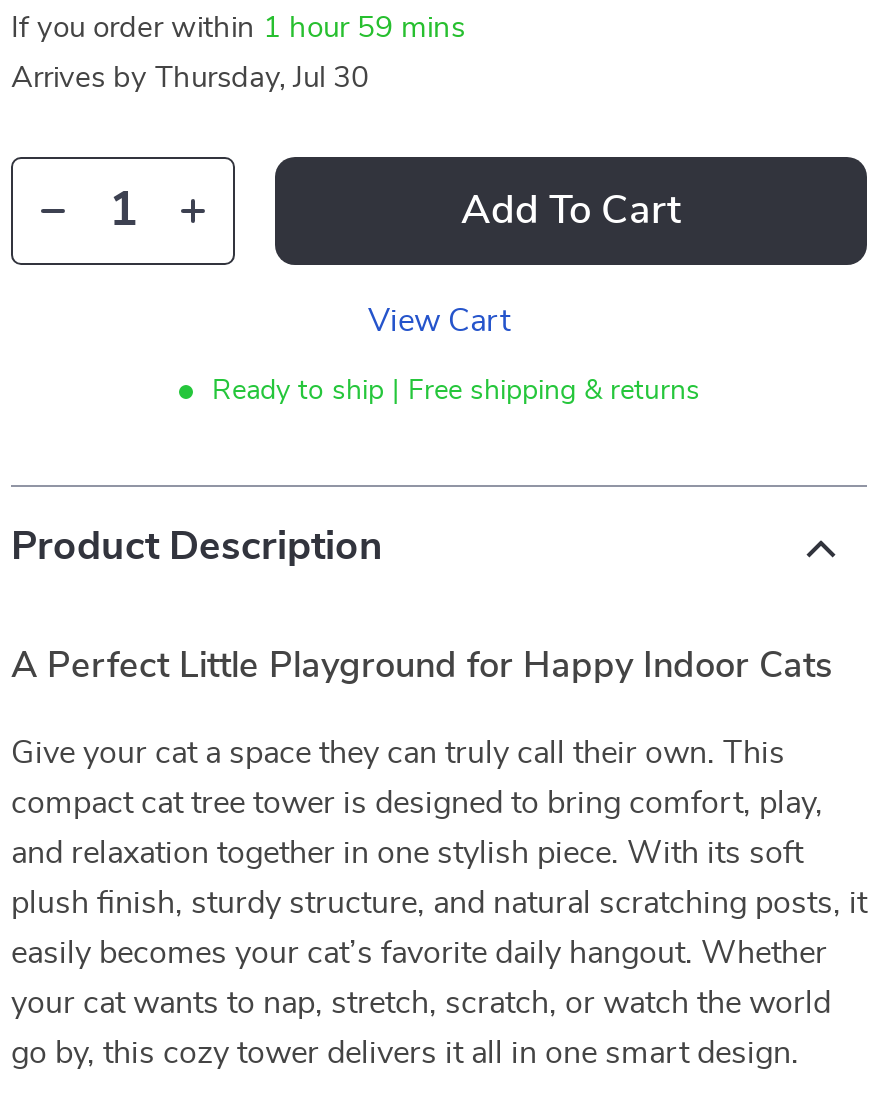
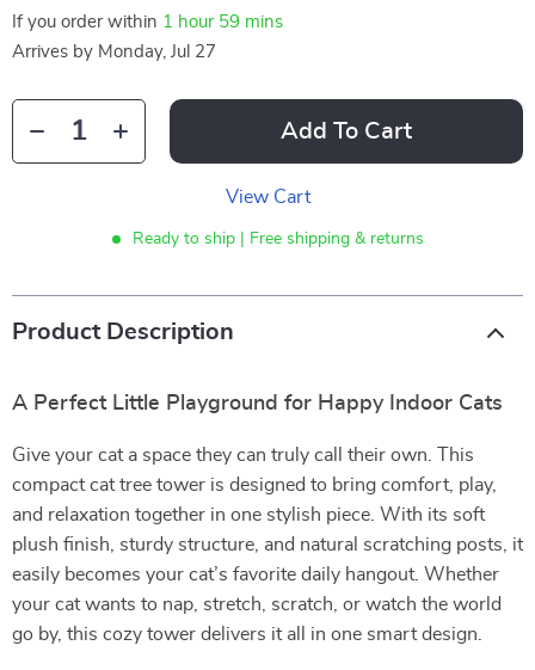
[11,63,369,93] Arrives by Thursday, Jul 30 -> [12,43,216,61] Arrives by Monday, Jul 27

